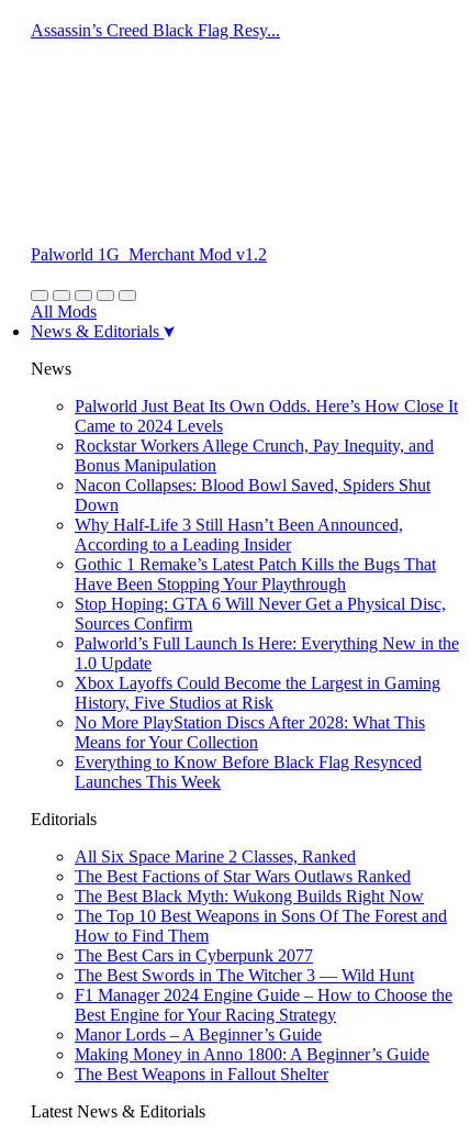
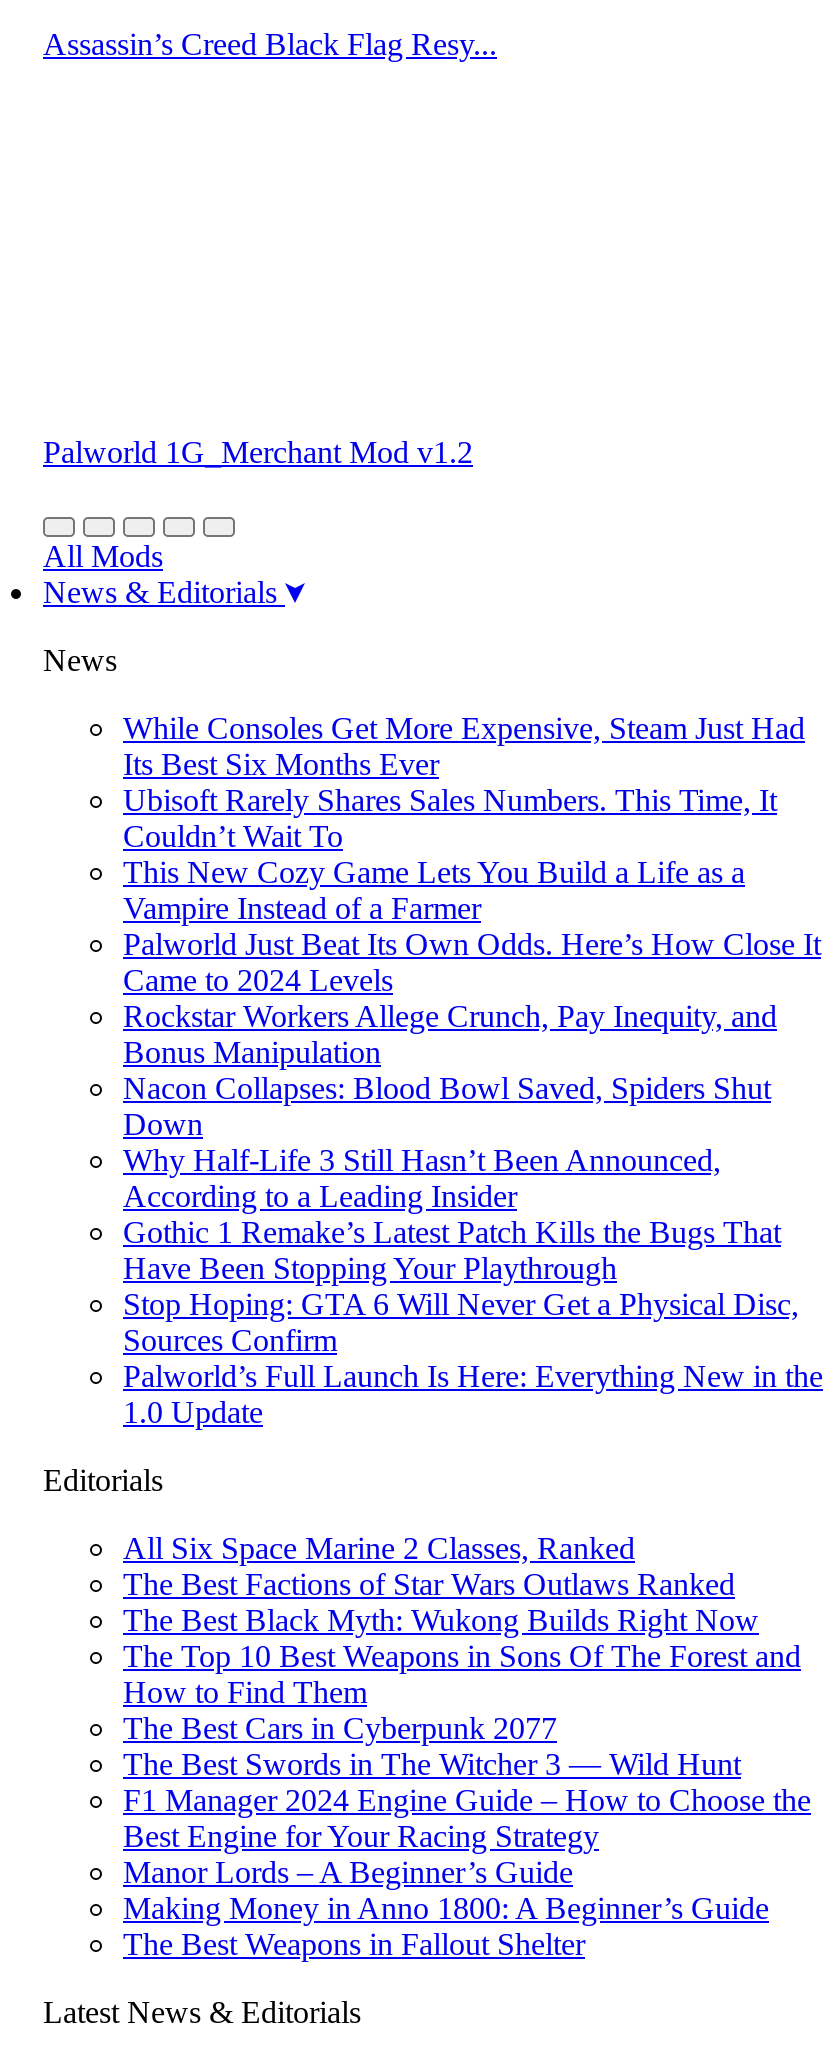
none -> [123,711,805,925] While Consoles Get More Expensive, Steam Just Had | Its Best Six Months Ever | Ubisoft Rarely Shares Sales Numbers. This Time, It | Couldn’t Wait To | This New Cozy Game Lets You Build a Life as a | Vampire Instead of a Farmer
moved [75,397,459,672] -> [123,927,823,1429]: Palworld Just Beat Its Own Odds. Here’s How Close It | Came to 2024 Levels | Rockstar Workers Allege Crunch, Pay Inequity, and | ... | Palworld’s Full Launch Is Here: Everything New in the | 1.0 Update
[75,674,440,791] Xbox Layoffs Could Become the Largest in Gaming | History, Five Studios at Risk | No More PlayStation Discs After 2028: What This | Means for Your Collection | Everything to Know Before Black Flag Resynced | Launches This Week -> none

